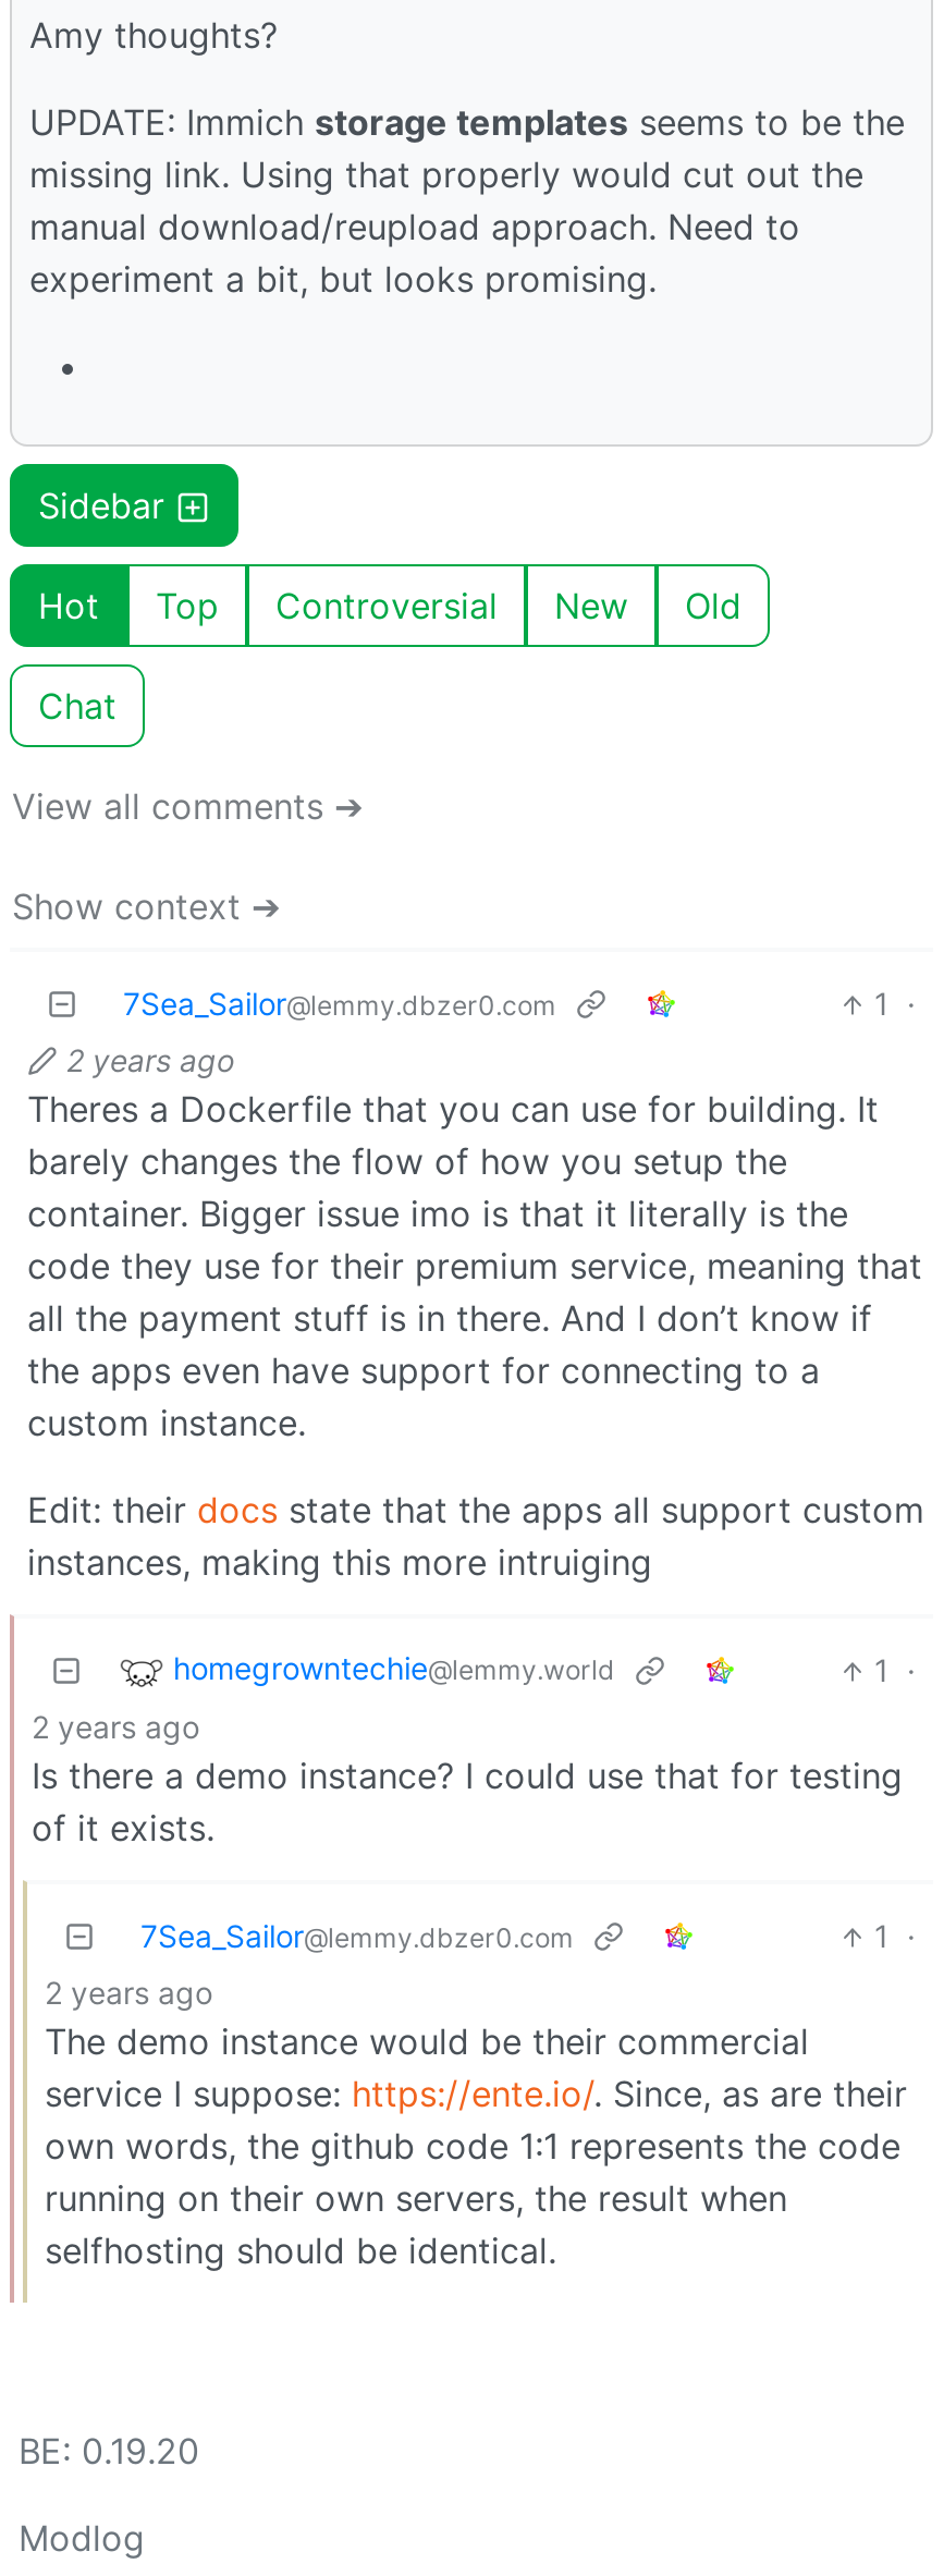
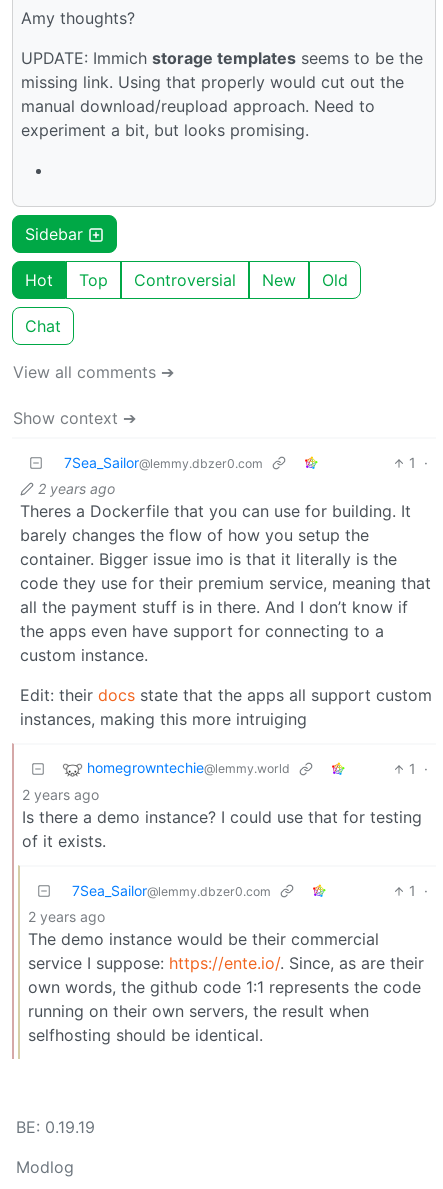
[19,2429,199,2473] BE: 0.19.20 -> [16,1117,95,1137] BE: 0.19.19

